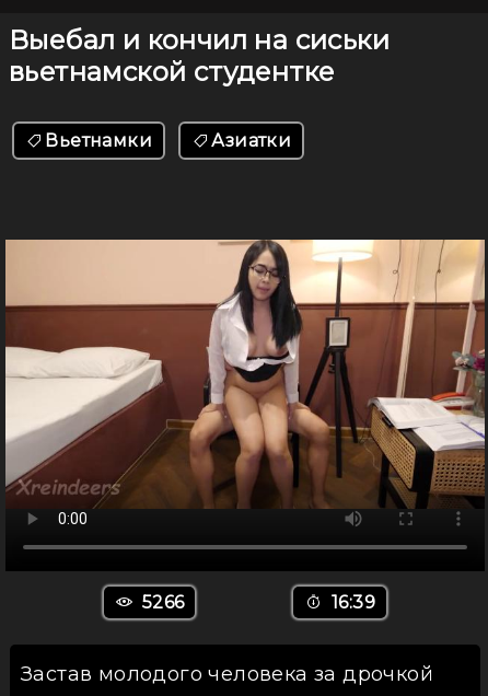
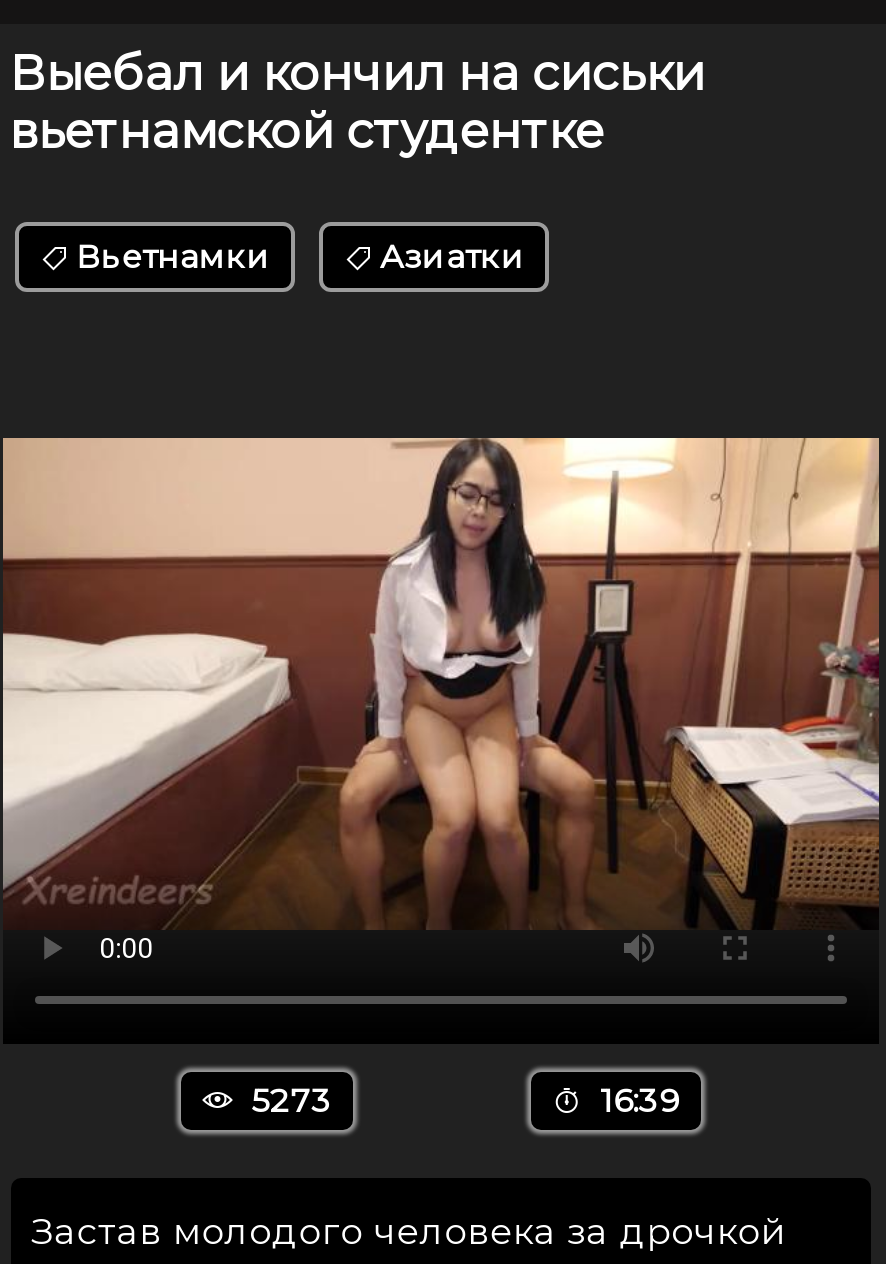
[137,592,184,613] 5266 -> [242,1082,332,1120] 5273

